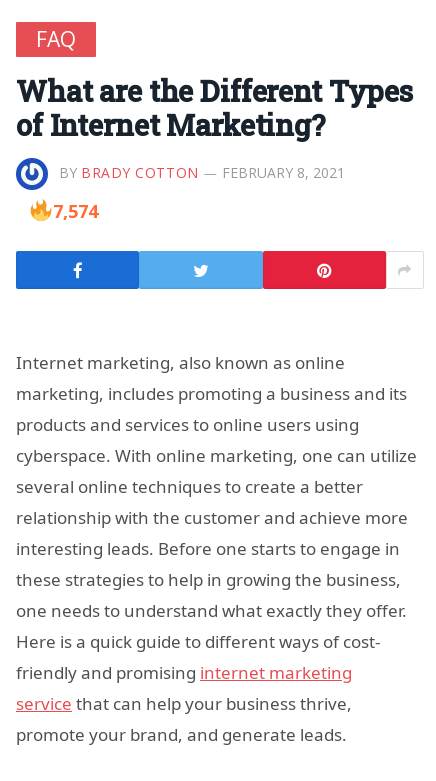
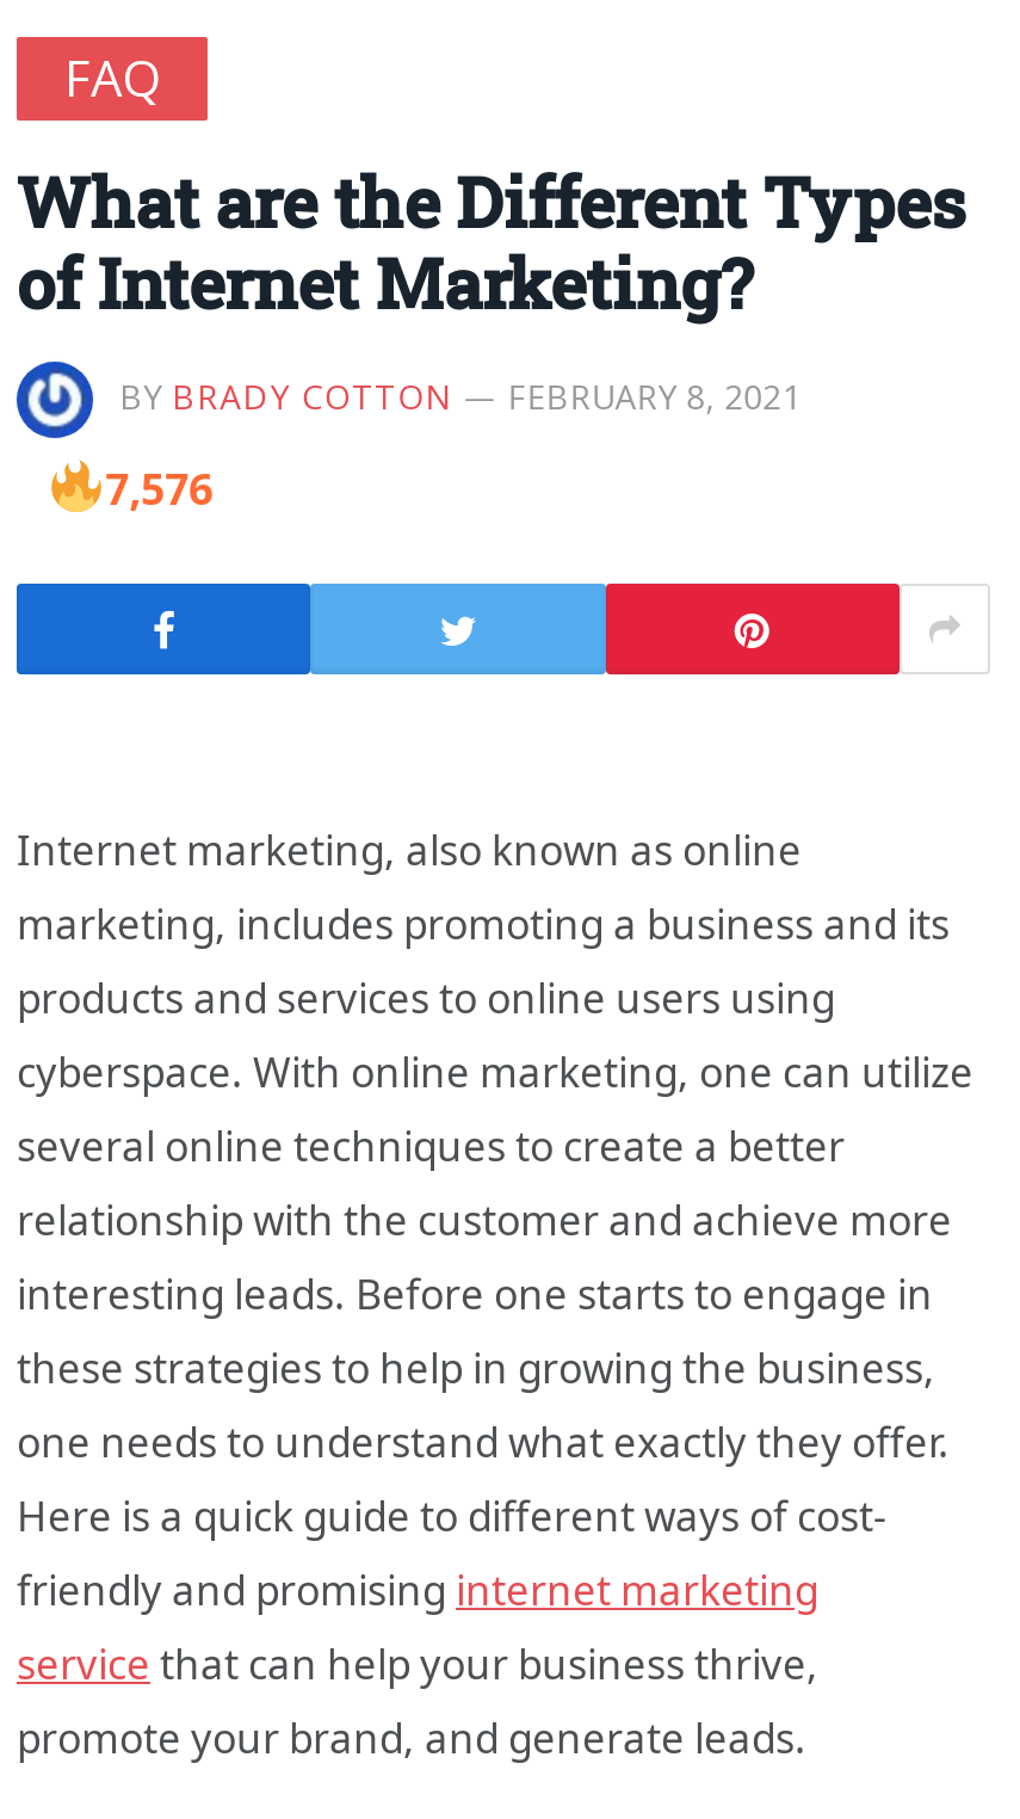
[53,198,98,222] 7,574 -> [105,458,213,516] 7,576

